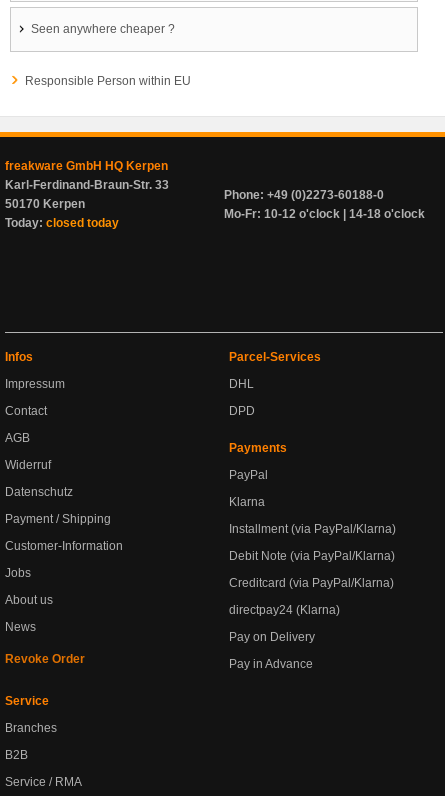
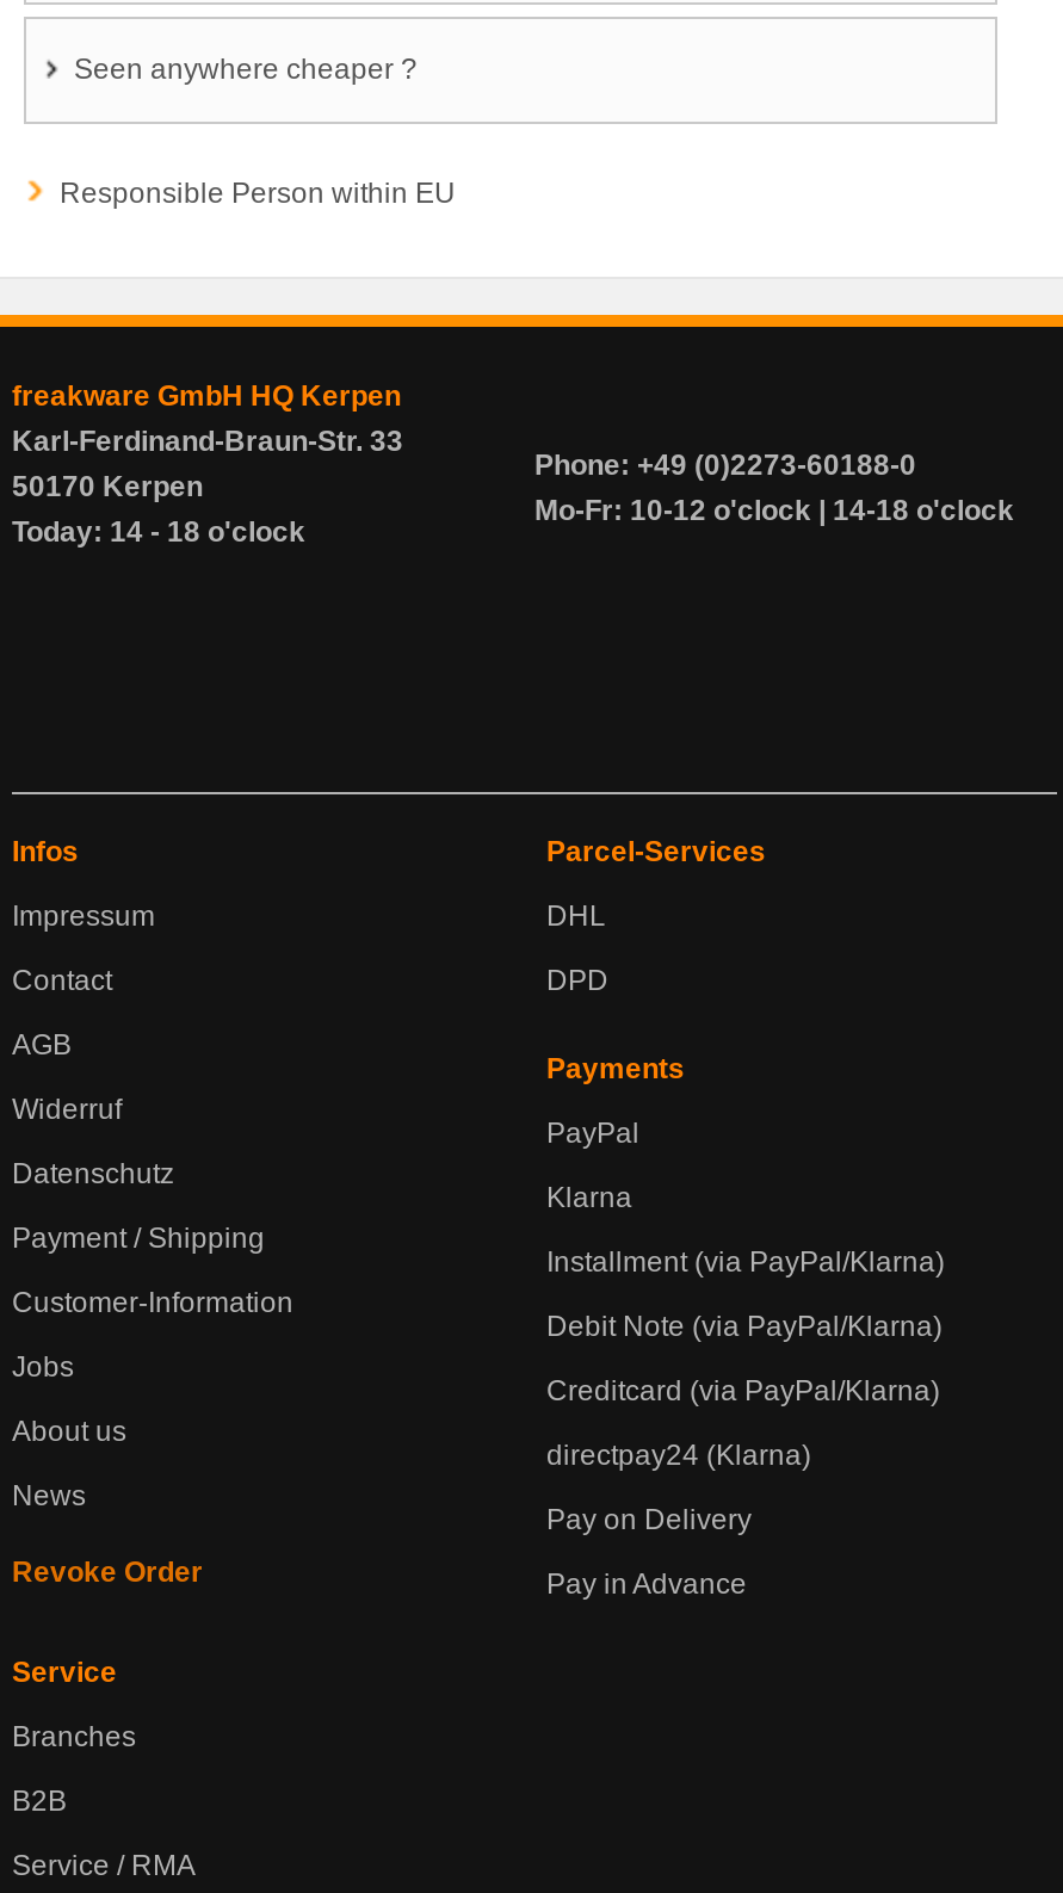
[5,216,119,230] Today: closed today -> [12,515,305,549] Today: 14 - 18 o'clock

